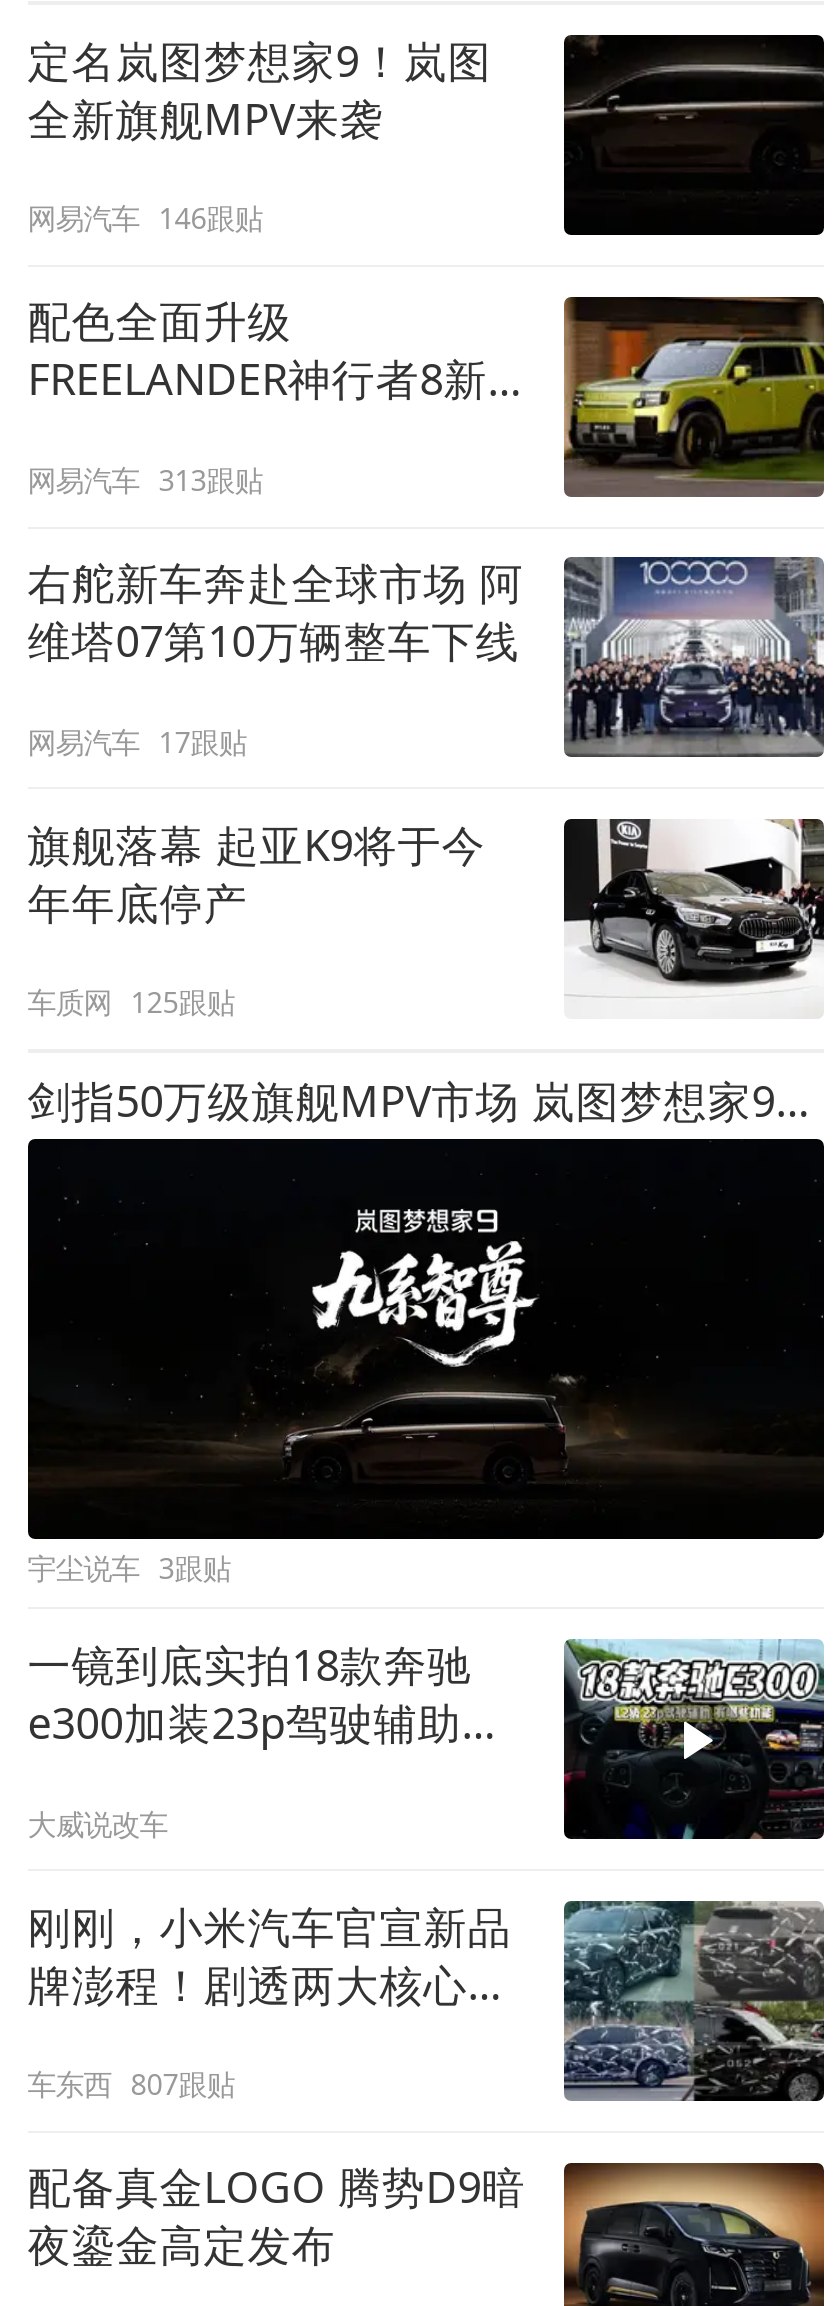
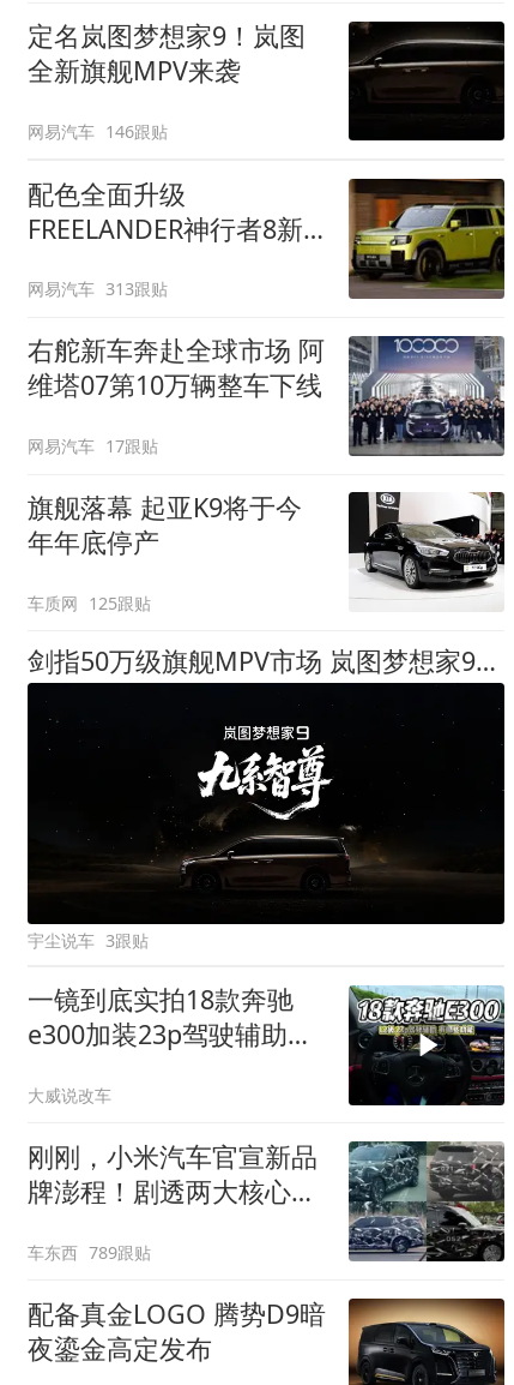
[27,2065,235,2103] 车东西 807跟贴 -> [27,1240,151,1263] 车东西 789跟贴

